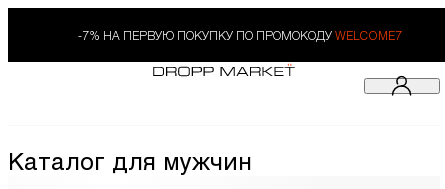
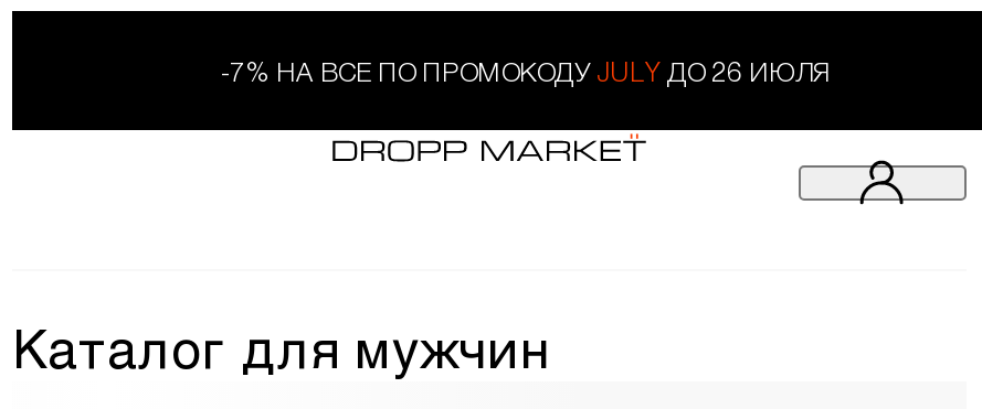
[78,28,402,42] -7% НА ПЕРВУЮ ПОКУПКУ ПО ПРОМОКОДУ WELCOME7 -> [221,55,828,86] -7% НА ВСЕ ПО ПРОМОКОДУ JULY ДО 26 ИЮЛЯ

